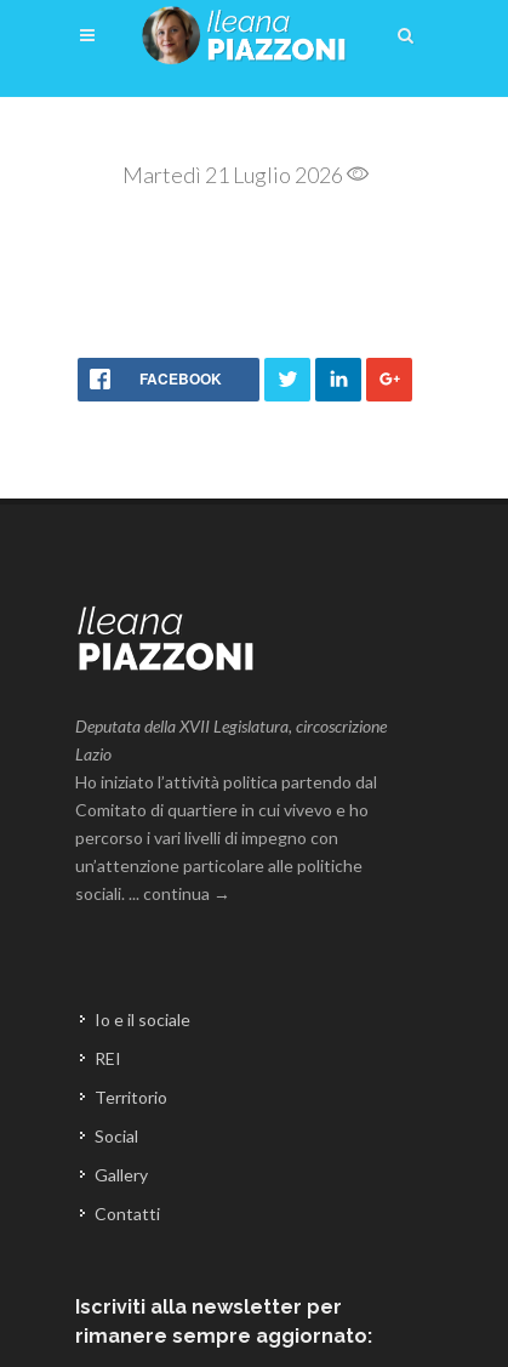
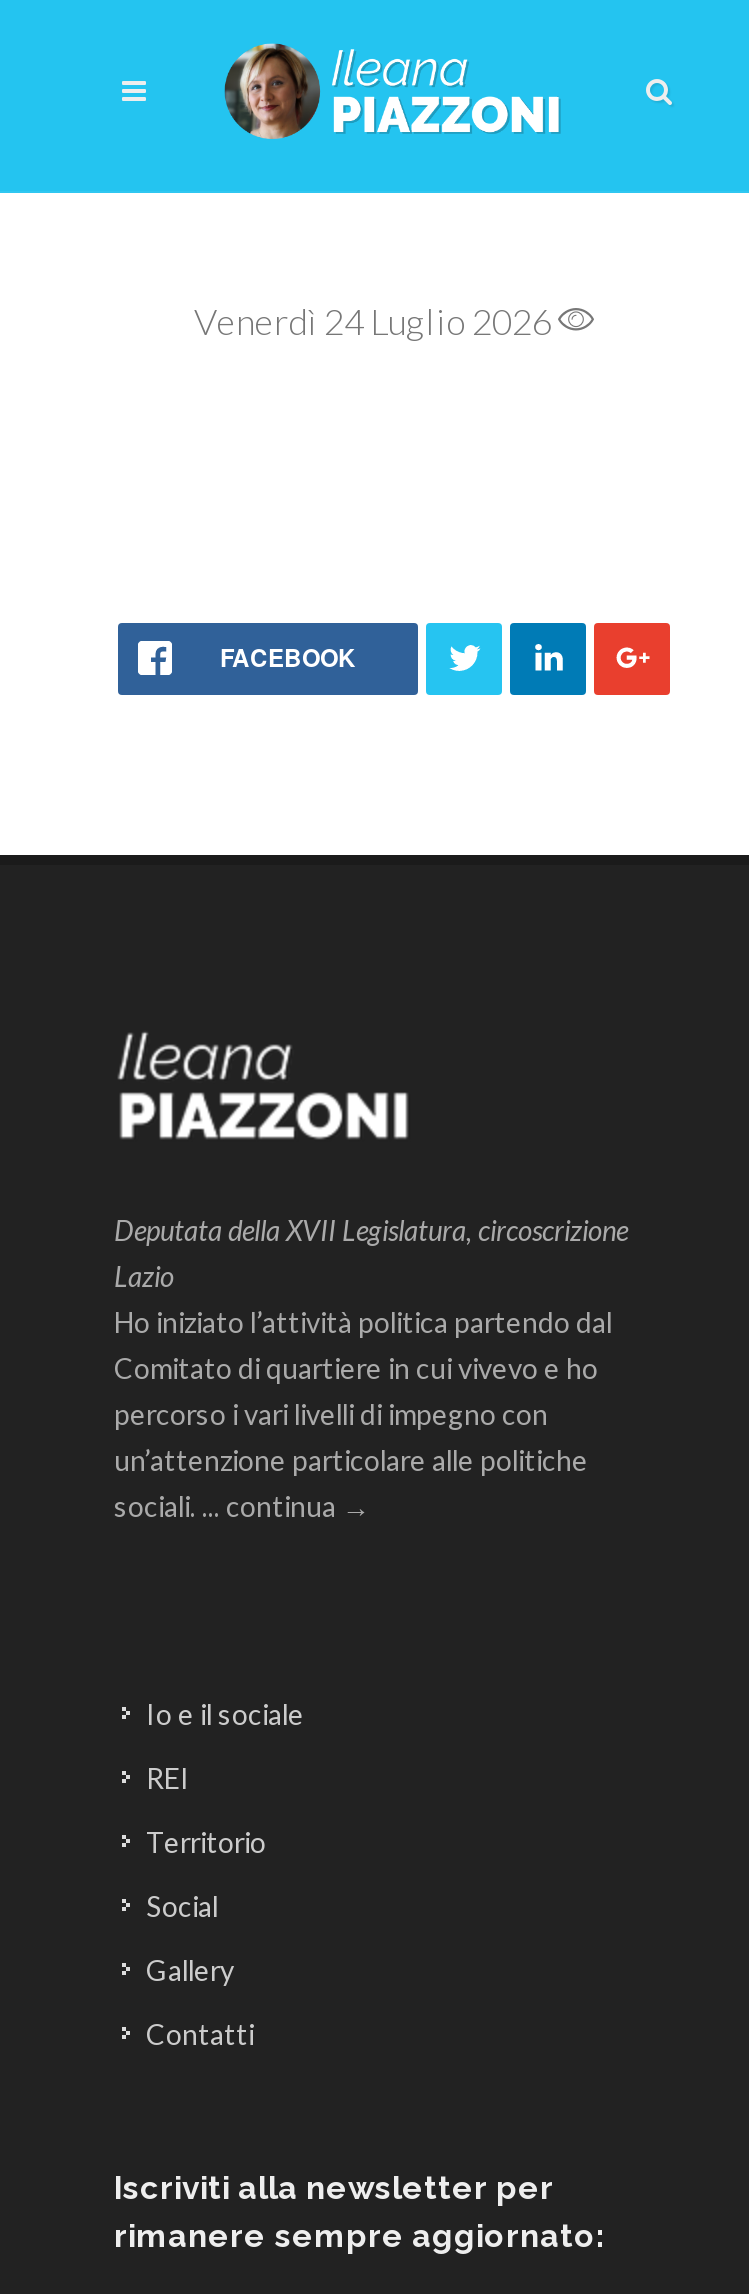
[122,161,346,188] Martedì 21 Luglio 2026 -> [194,299,558,343] Venerdì 24 Luglio 2026

